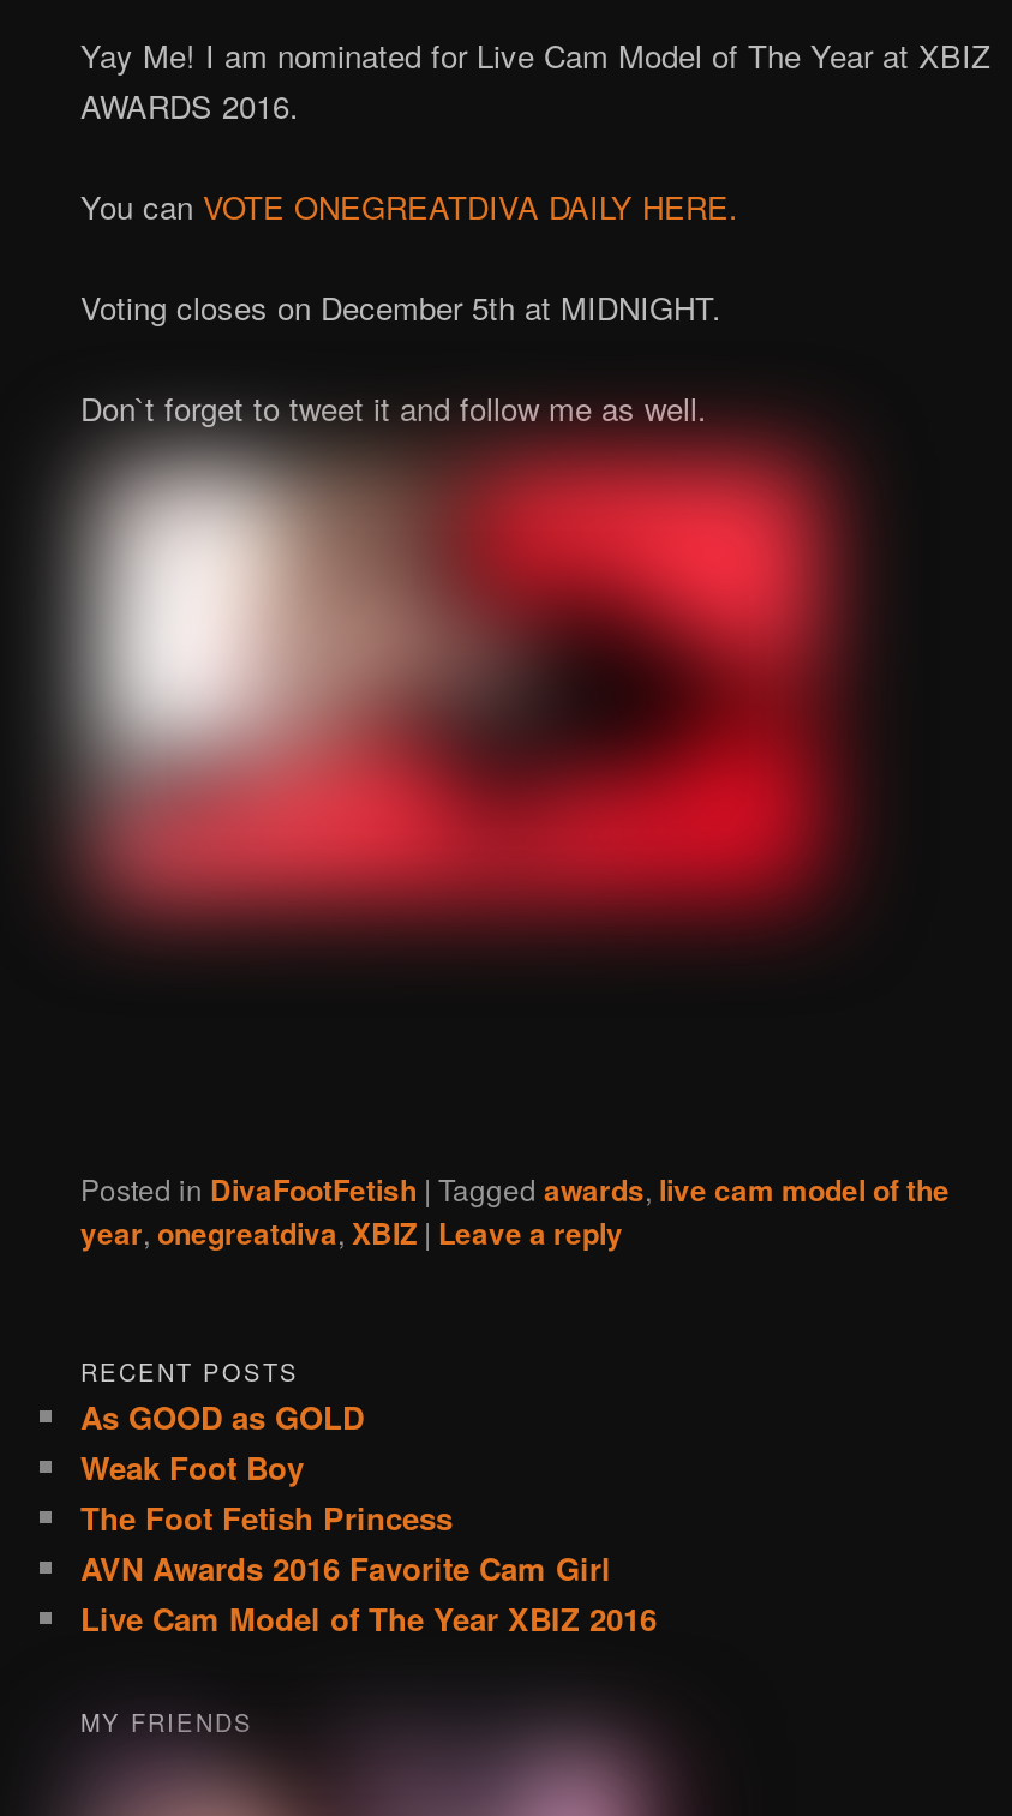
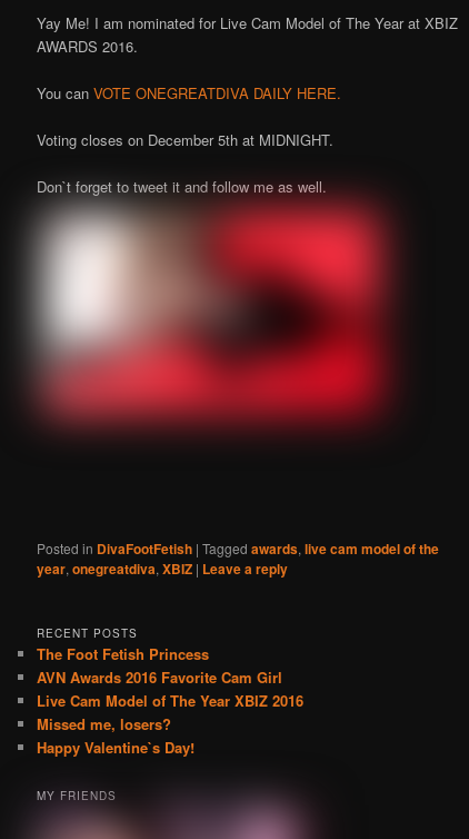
[80,1394,364,1490] As GOOD as GOLD | Weak Foot Boy -> none
moved [80,1494,657,1641] -> [37,643,303,711]: The Foot Fetish Princess | AVN Awards 2016 Favorite Cam Girl | Live Cam Model of The Year XBIZ 2016
none -> [37,713,194,758] Missed me, losers? | Happy Valentine`s Day!

